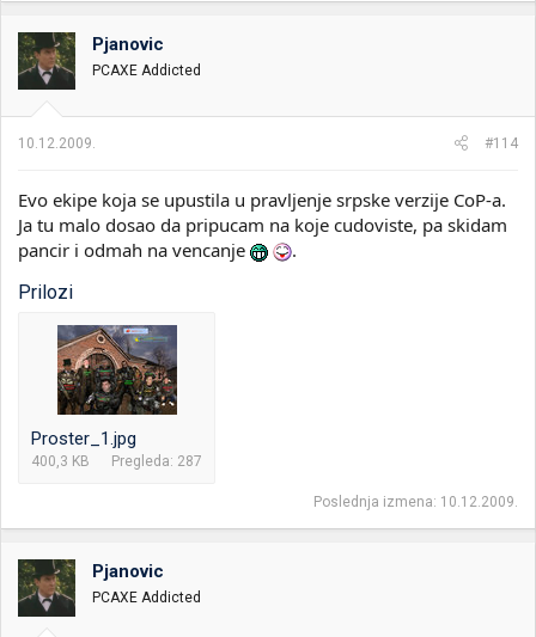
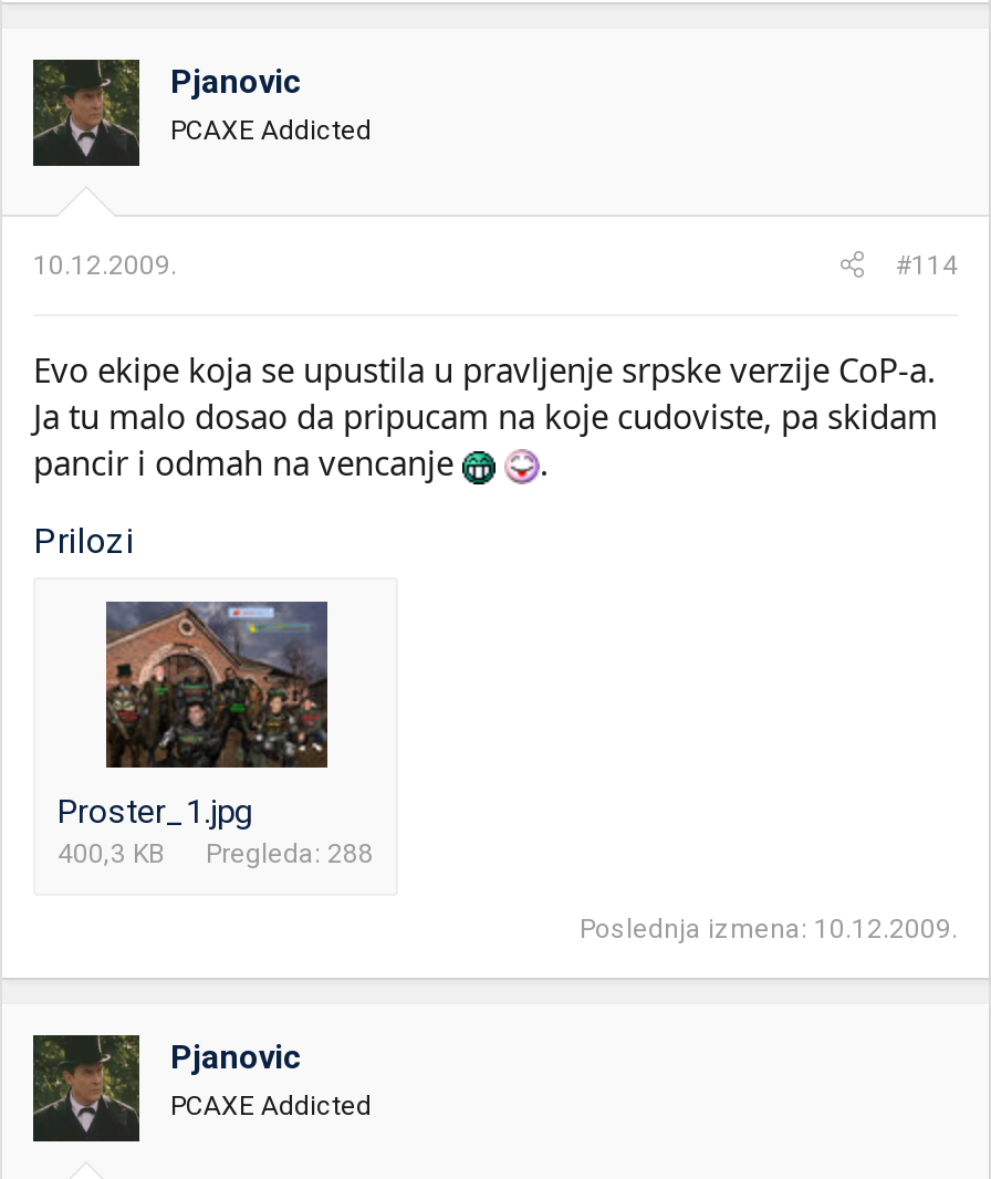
[31,452,202,469] 400,3 KB Pregleda: 287 -> [58,837,374,868] 400,3 KB Pregleda: 288

